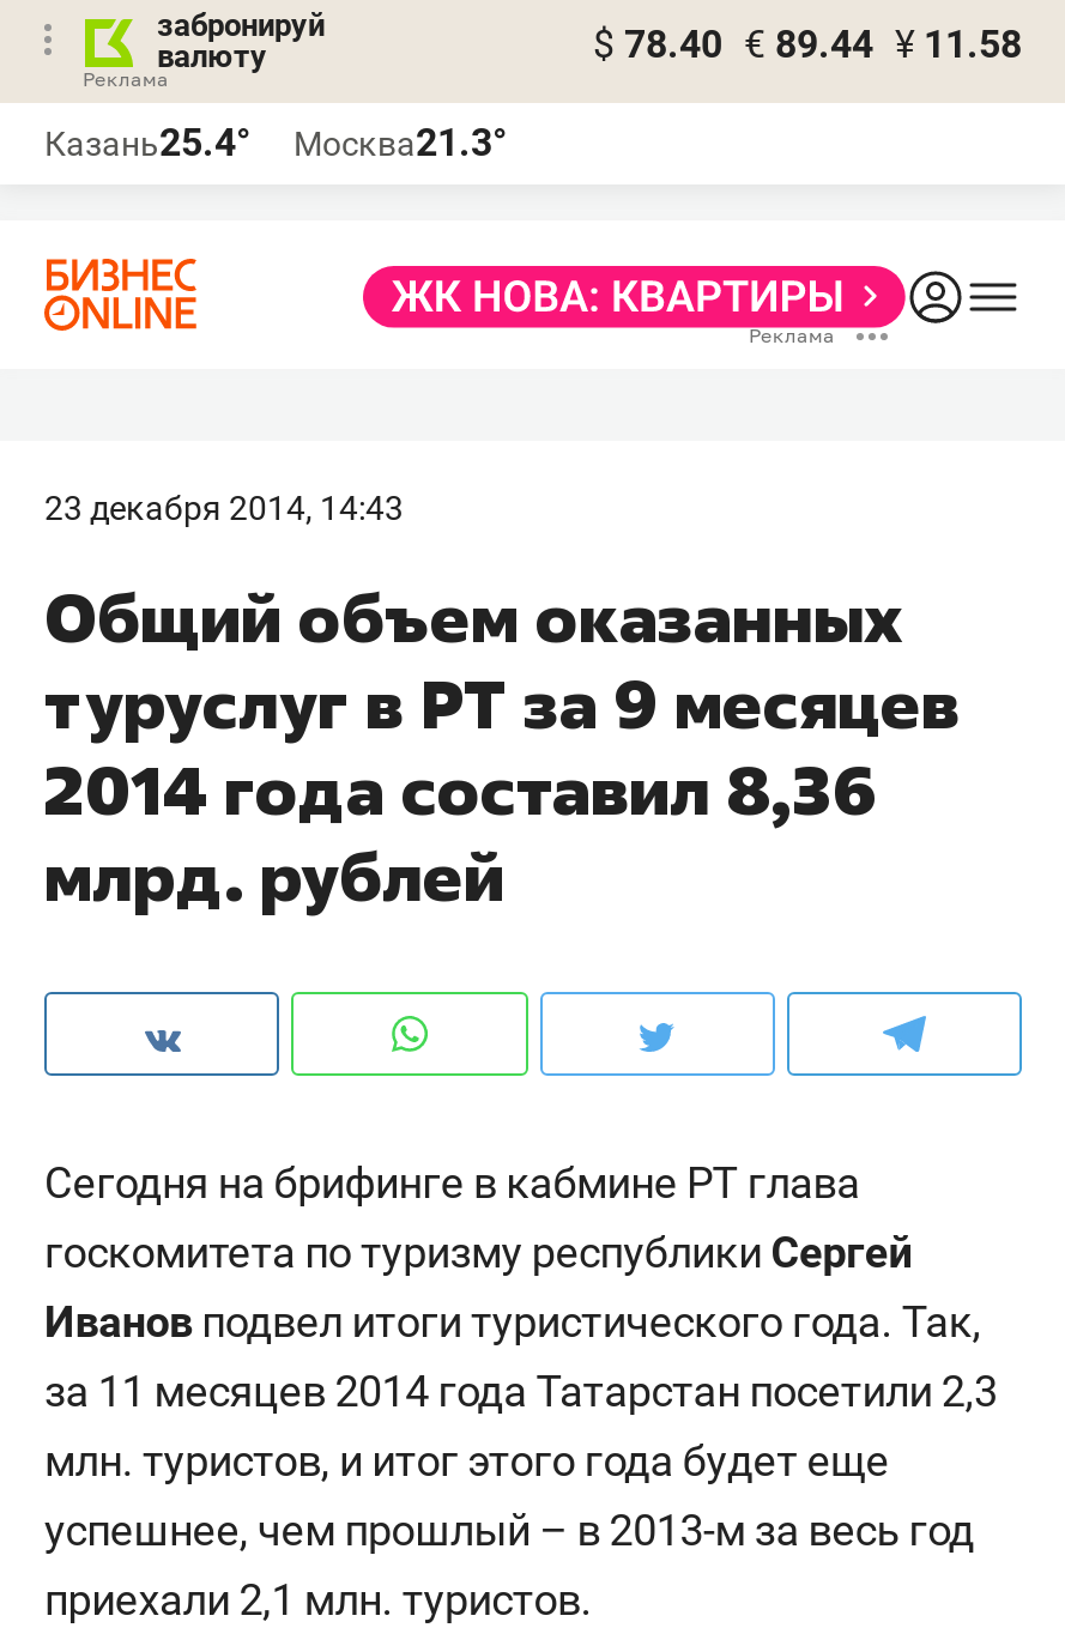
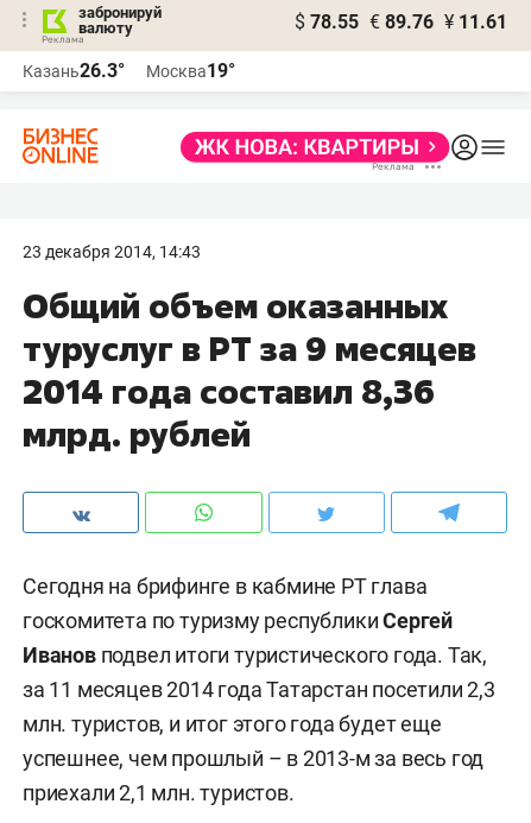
[593,22,1022,67] $ 78.40 € 89.44 ¥ 11.58 -> [295,11,507,33] $ 78.55 € 89.76 ¥ 11.61
[44,120,250,165] Казань25.4° -> [23,59,125,82] Казань26.3°
[294,120,507,165] Москва21.3° -> [146,59,235,82] Москва19°

